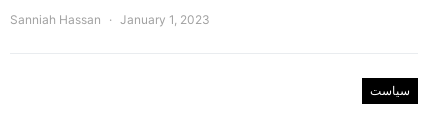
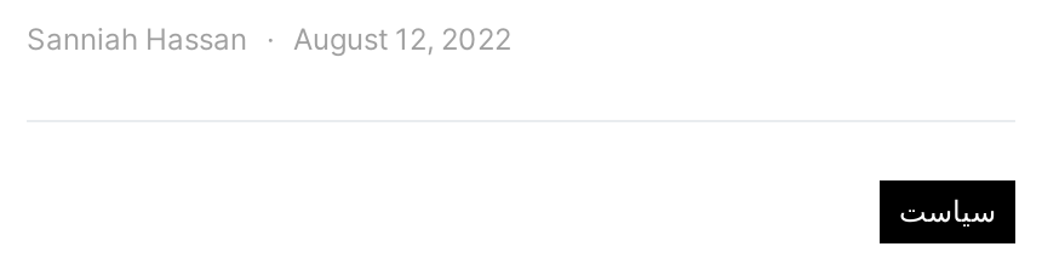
[10,12,210,27] Sanniah Hassan January 1, 2023 -> [27,21,511,57] Sanniah Hassan August 12, 2022

